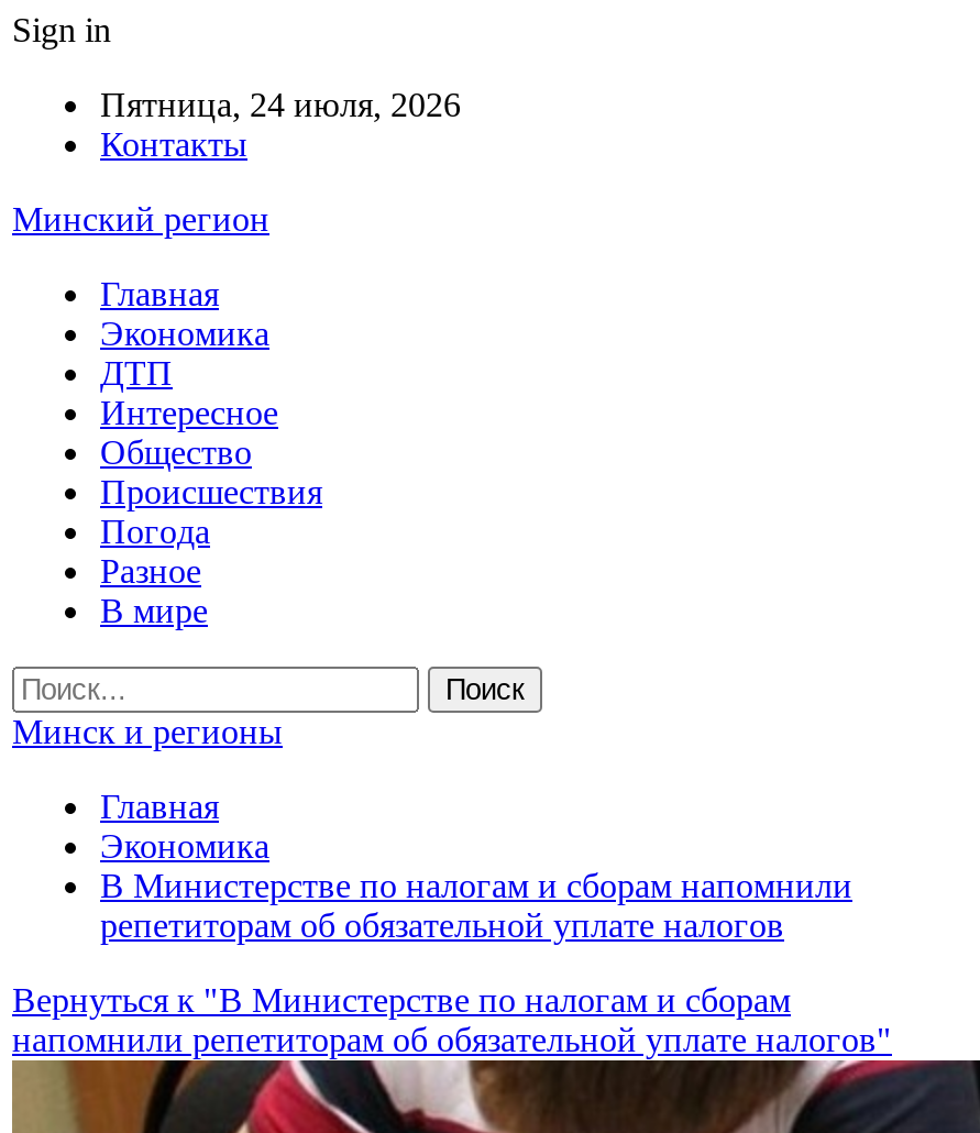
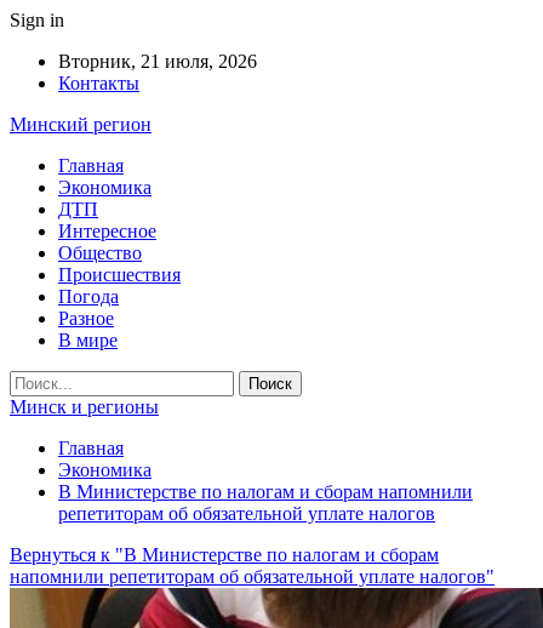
[100,86,461,123] Пятница, 24 июля, 2026 -> [58,51,257,72] Вторник, 21 июля, 2026

